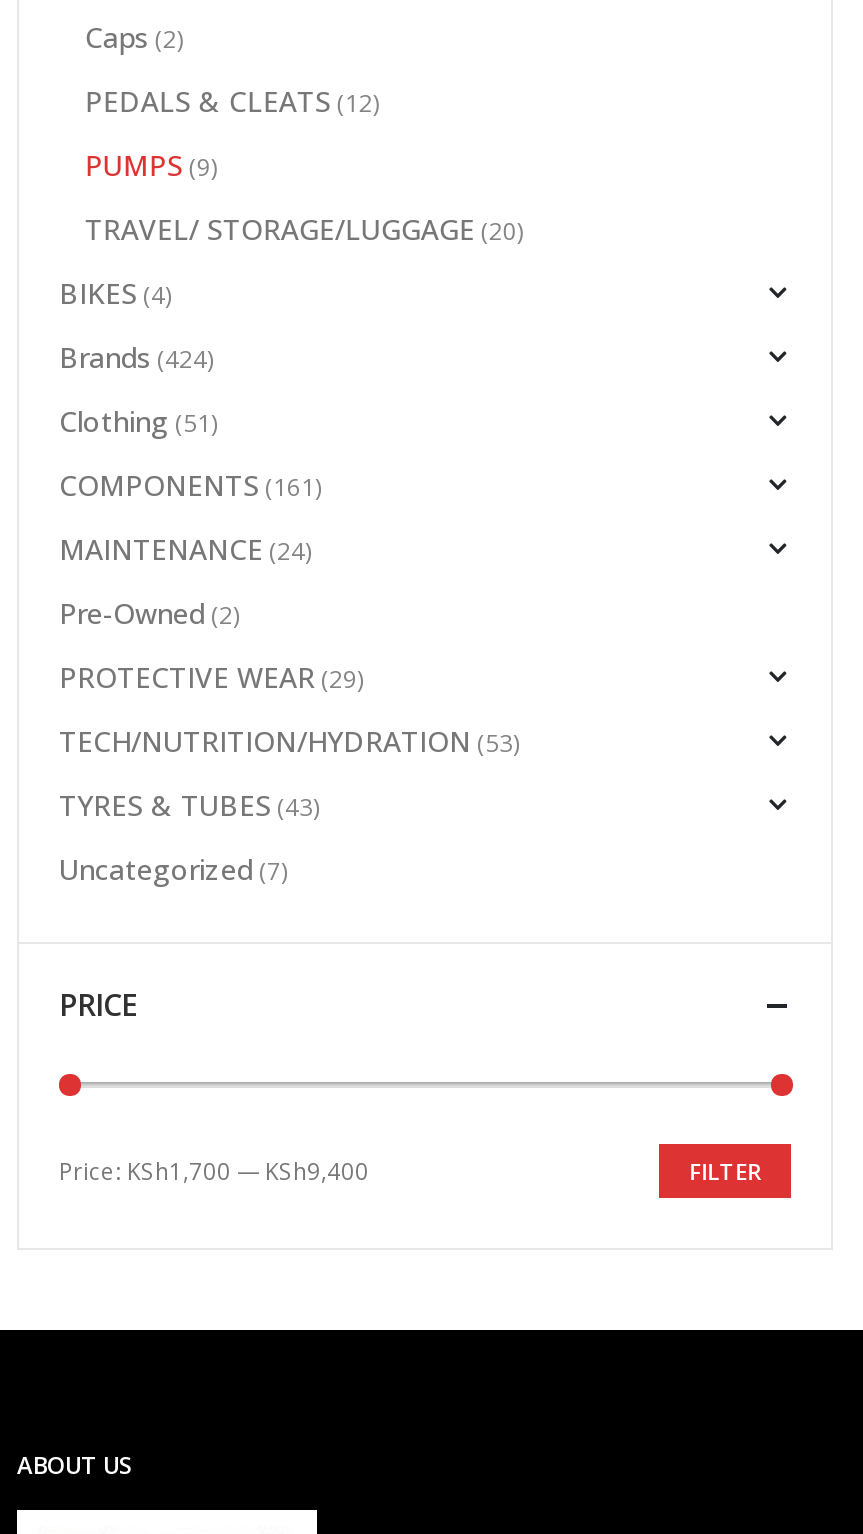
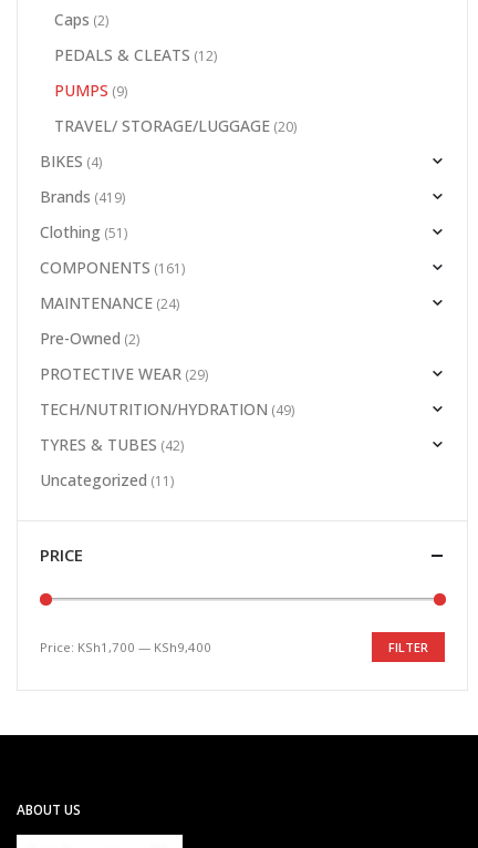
[59,339,213,377] Brands (424) -> [40,187,125,208] Brands (419)
[59,723,519,761] TECH/NUTRITION/HYDRATION (53) -> [40,399,294,420] TECH/NUTRITION/HYDRATION (49)
[59,787,319,825] TYRES & TUBES (43) -> [40,435,184,456] TYRES & TUBES (42)
[59,851,287,889] Uncategorized (7) -> [40,470,174,491] Uncategorized (11)

